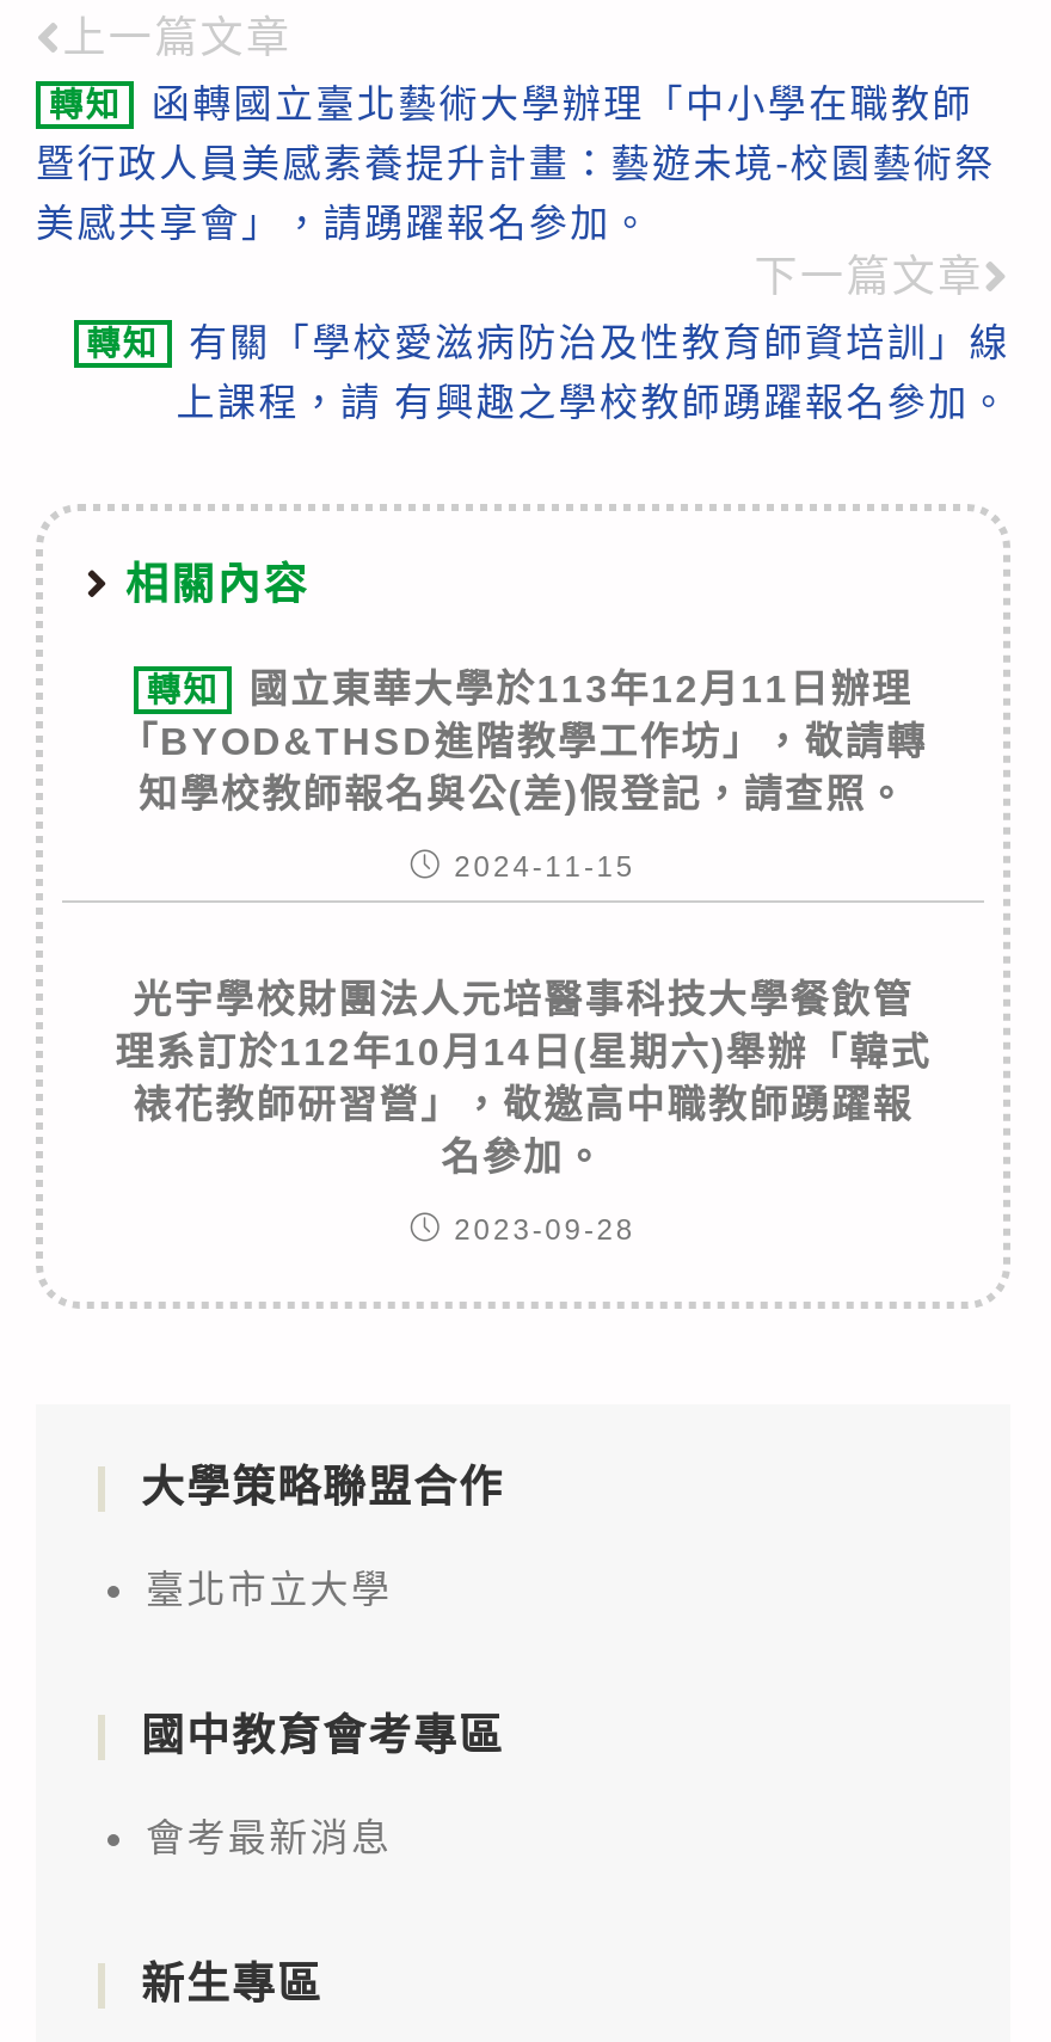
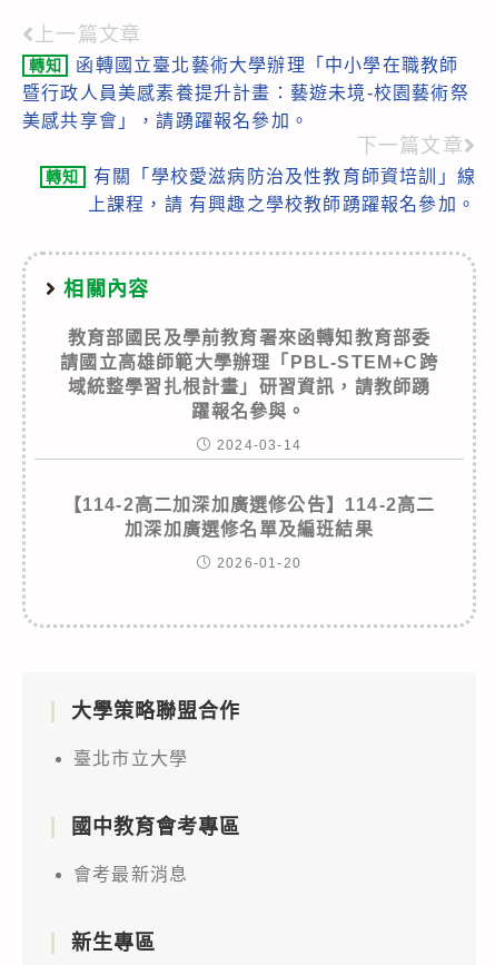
[119,669,927,815] 轉知 | 國立東華大學於113年12月11日辦理 | 「BYOD&THSD進階教學工作坊」，敬請轉 | 知學校教師報名與公(差)假登記，請查照。 -> [60,328,438,420] 教育部國民及學前教育署來函轉知教育部委 | 請國立高雄師範大學辦理「PBL-STEM+C跨 | 域統整學習扎根計畫」研習資訊，請教師踴 | 躍報名參與。
[454,851,636,884] 2024-11-15 -> [217,437,302,453] 2024-03-14
[115,980,931,1178] 光宇學校財團法人元培醫事科技大學餐飲管 | 理系訂於112年10月14日(星期六)舉辦「韓式 | 裱花教師研習營」，敬邀高中職教師踴躍報 | 名參加。 -> [63,495,435,538] 【114-2高二加深加廣選修公告】114-2高二 | 加深加廣選修名單及編班結果
[454,1214,636,1247] 2023-09-28 -> [217,555,302,571] 2026-01-20

